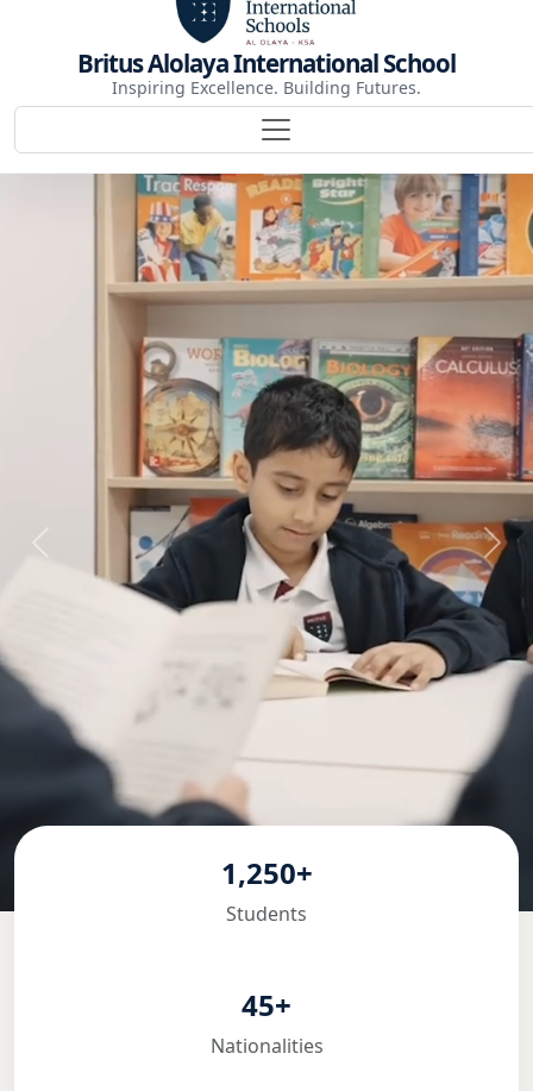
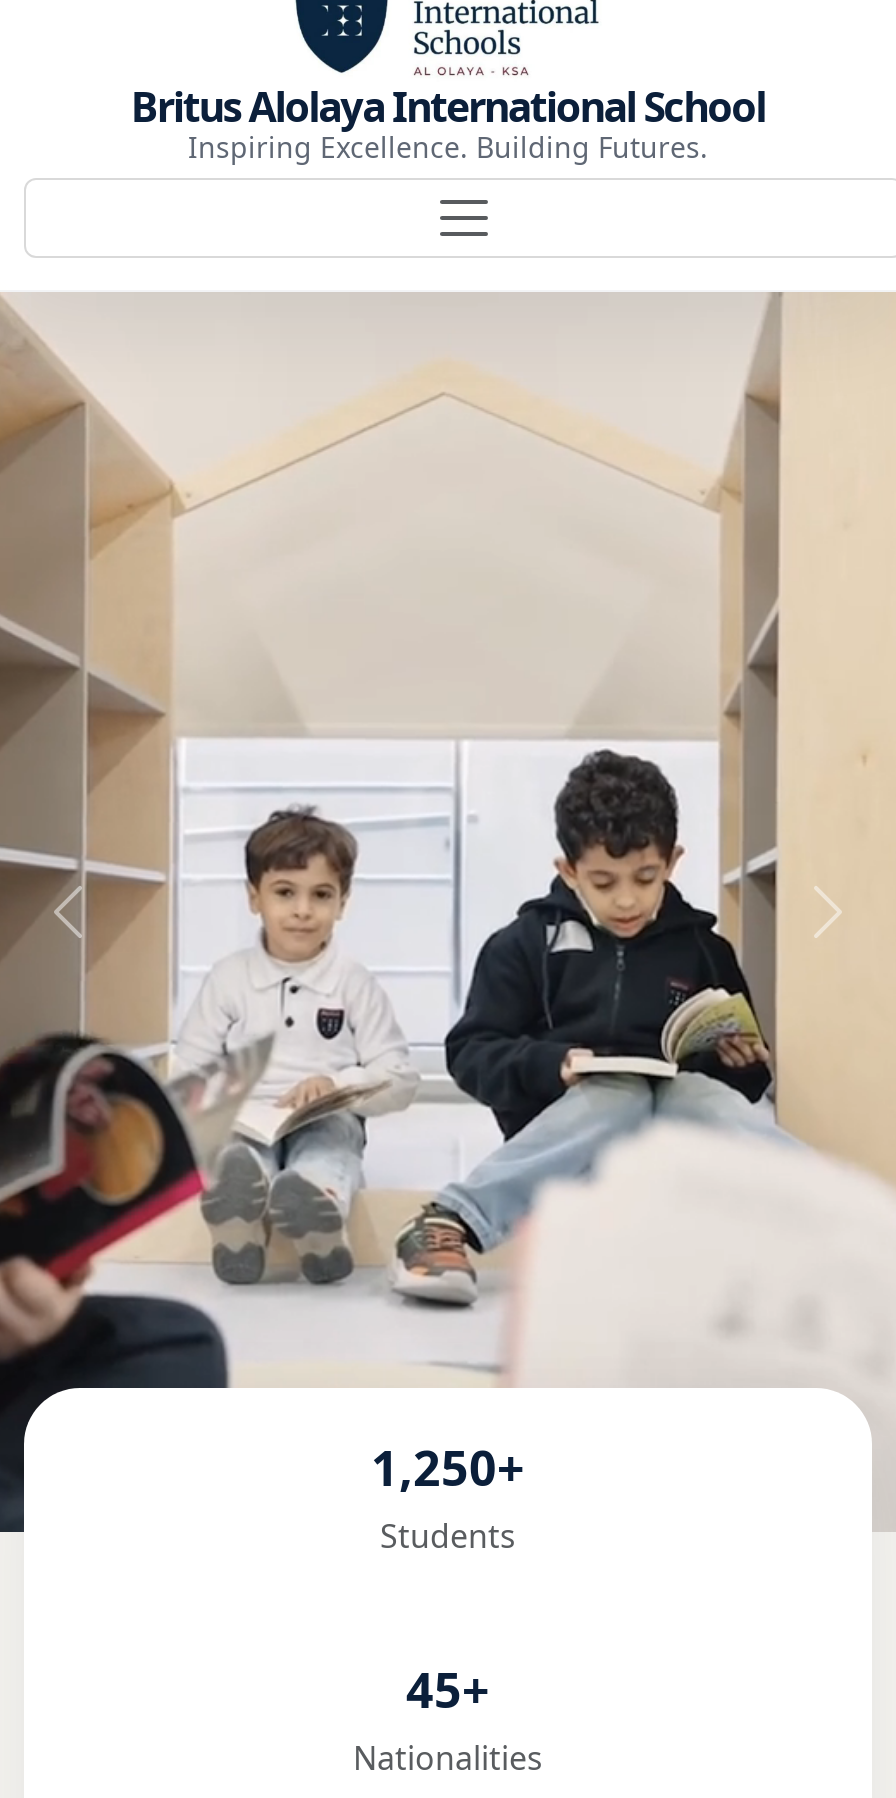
[4,173,529,913] [image] -> [6,292,890,1532] [image]

